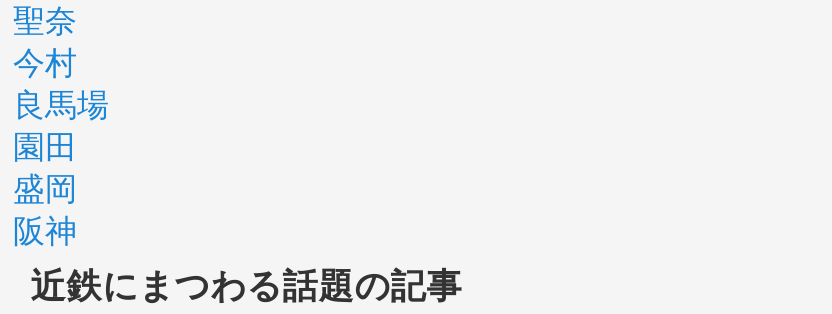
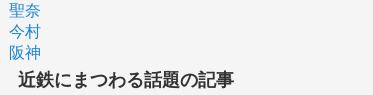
[13,89,109,207] 良馬場 | 園田 | 盛岡 -> none

